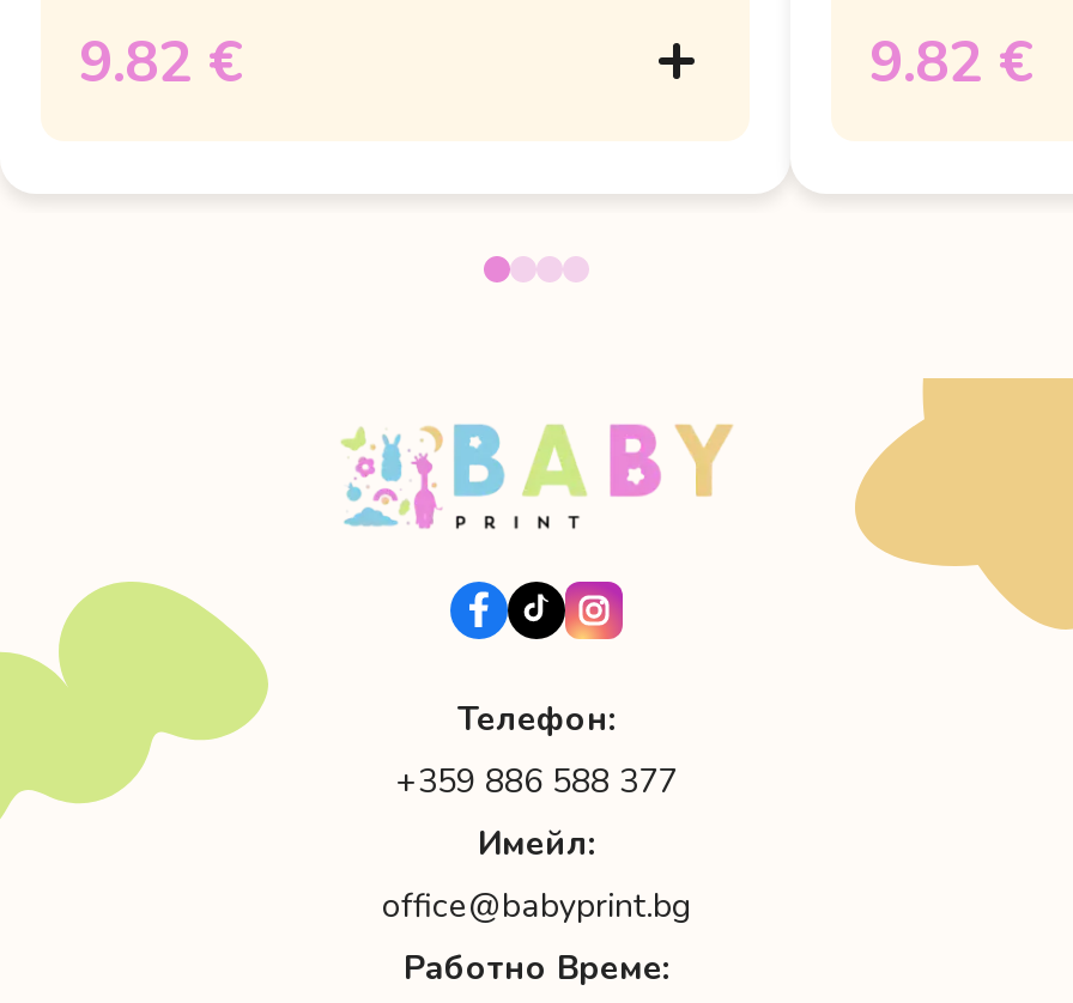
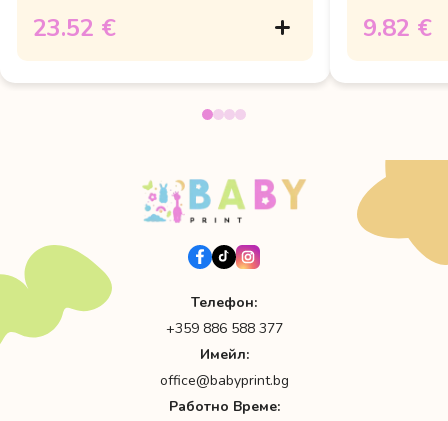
[79,23,244,100] 9.82 € -> [33,12,116,44] 23.52 €

